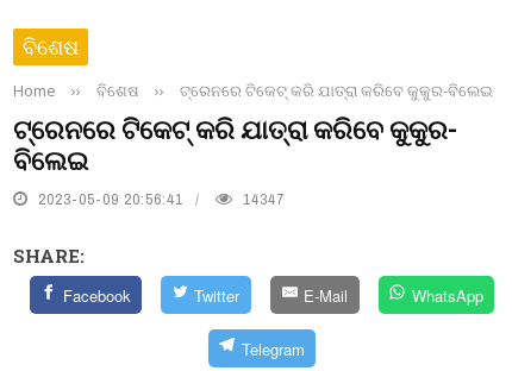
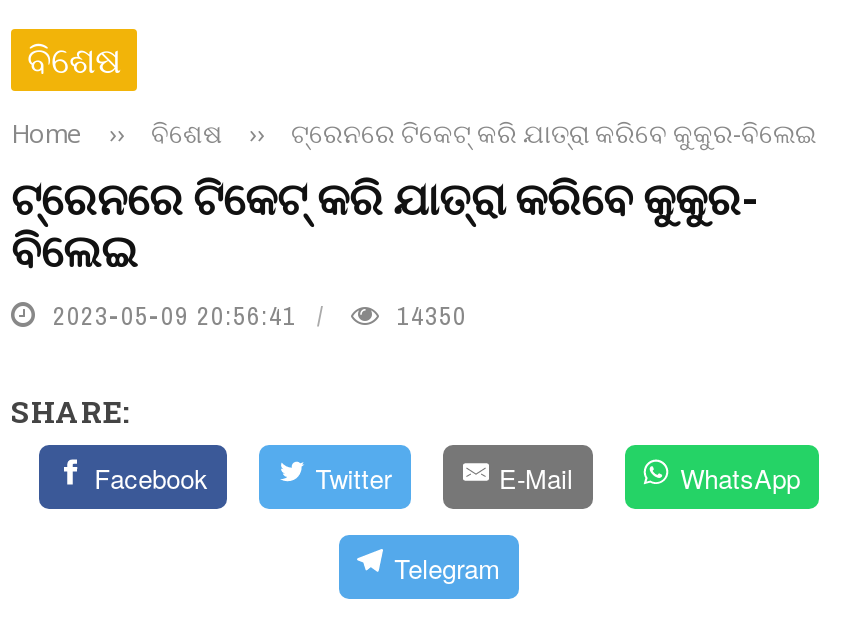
[243,189,285,209] 14347 -> [397,298,467,332] 14350

